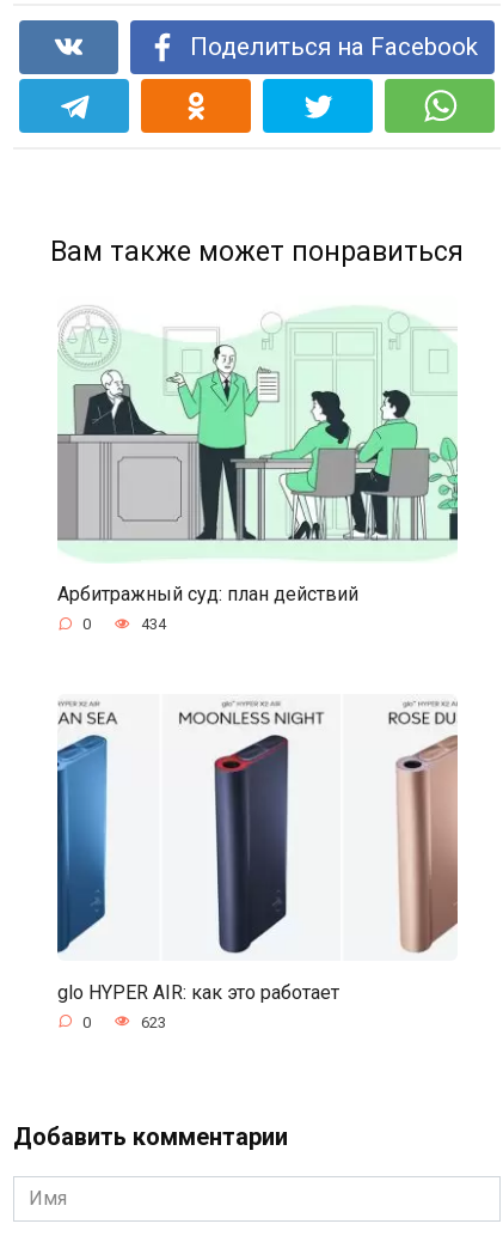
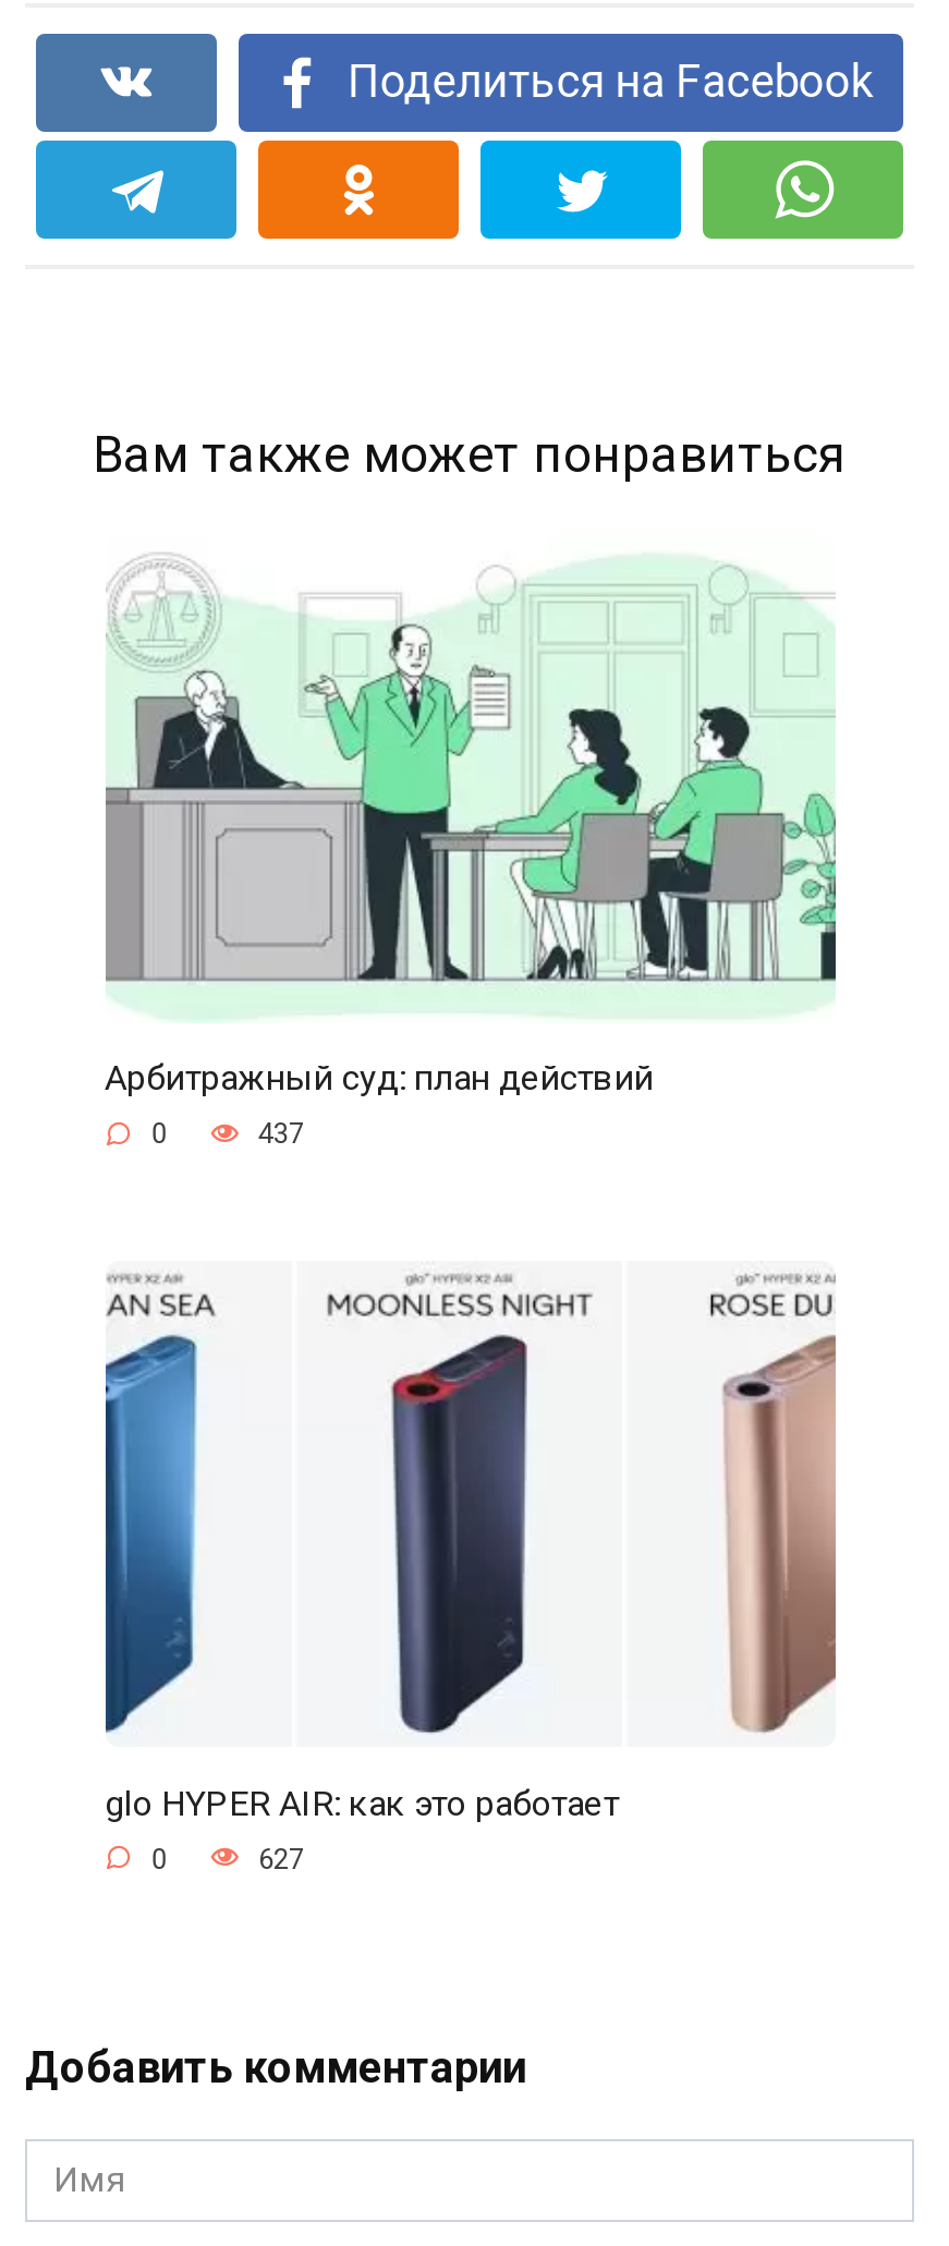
[141,615,166,633] 434 -> [258,1117,304,1150] 437
[141,1013,166,1031] 623 -> [258,1842,304,1875] 627

